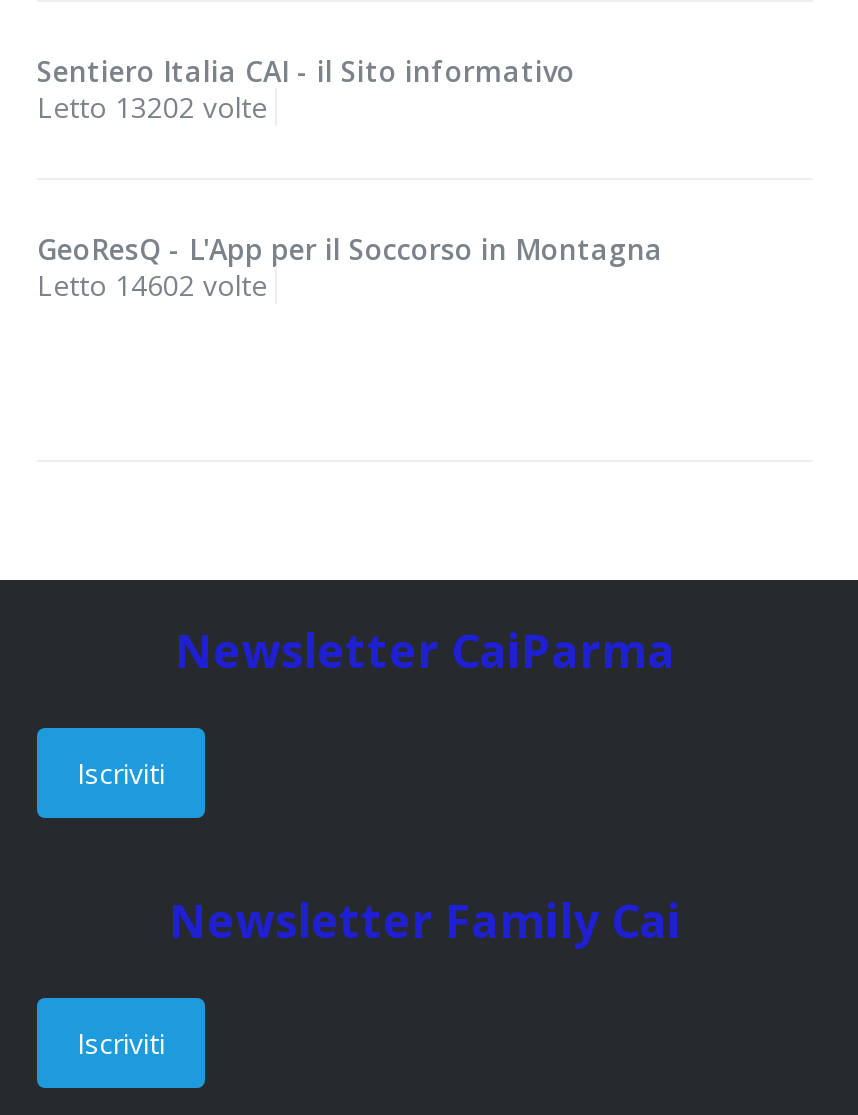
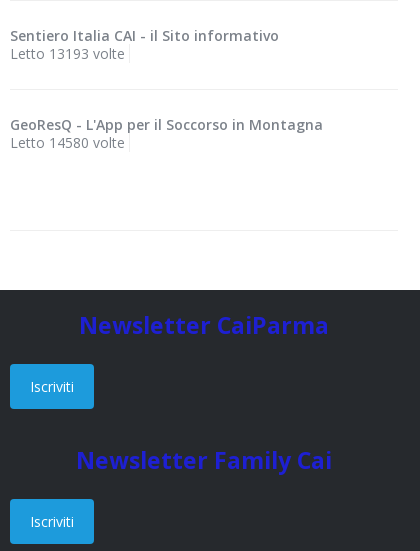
[37,87,267,125] Letto 13202 volte -> [10,44,125,63] Letto 13193 volte
[37,265,267,303] Letto 14602 volte -> [10,133,125,152] Letto 14580 volte

